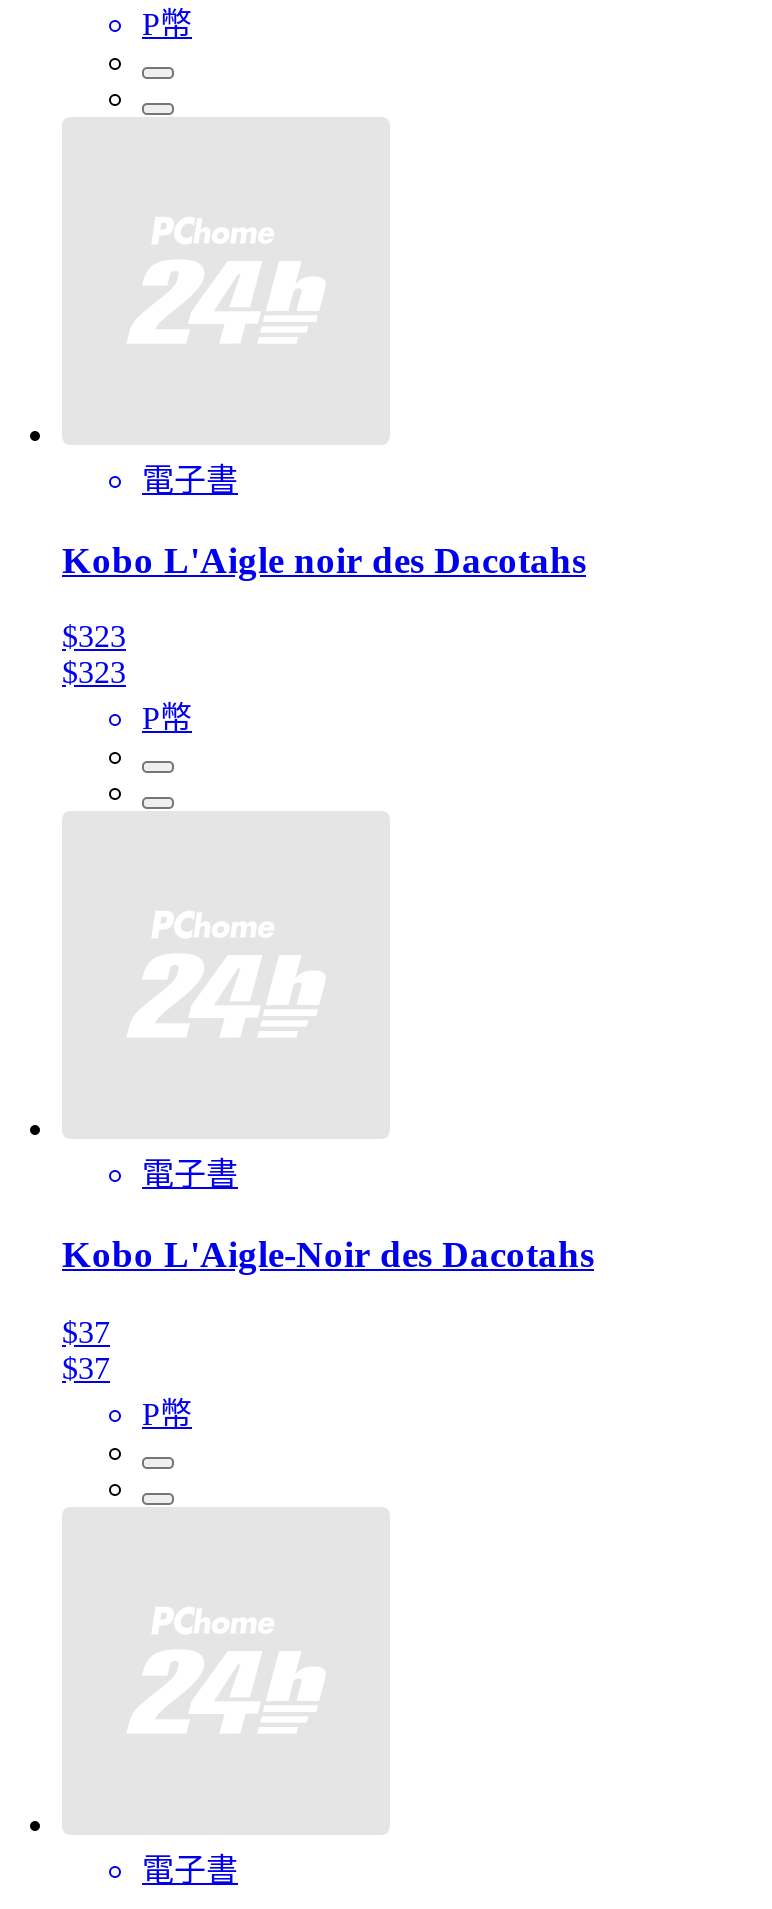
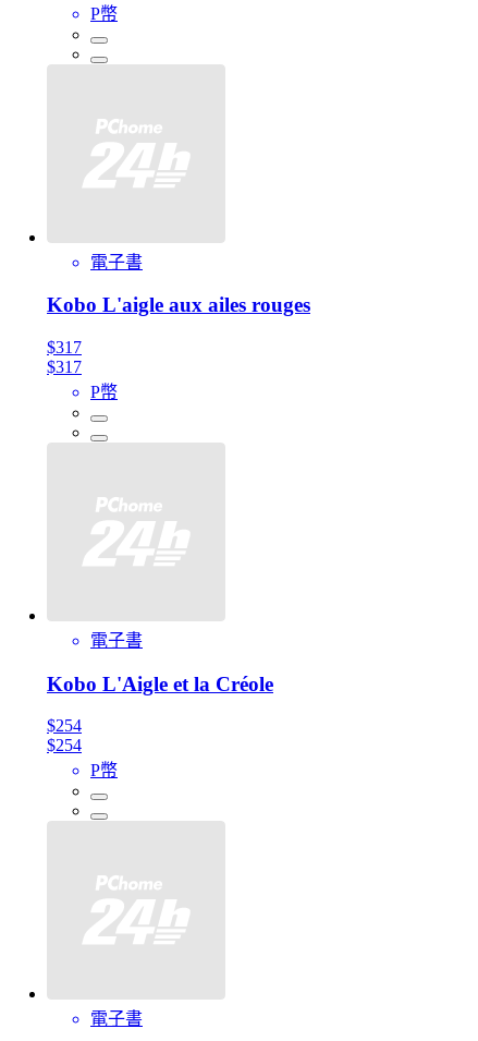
[62,538,586,580] Kobo L'Aigle noir des Dacotahs -> [47,293,310,316] Kobo L'aigle aux ailes rouges
[62,620,126,654] $323 -> [47,338,82,356] $317
[62,656,126,690] $323 -> [47,357,82,376] $317
[62,1233,594,1275] Kobo L'Aigle-Noir des Dacotahs -> [47,672,273,695] Kobo L'Aigle et la Créole
[62,1315,110,1385] $37 | $37 -> [47,717,82,755] $254 | $254

